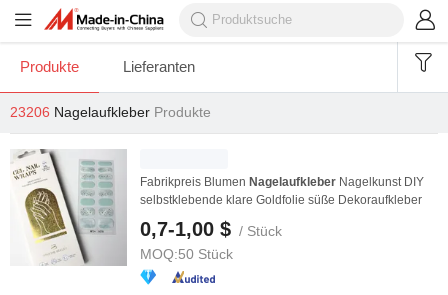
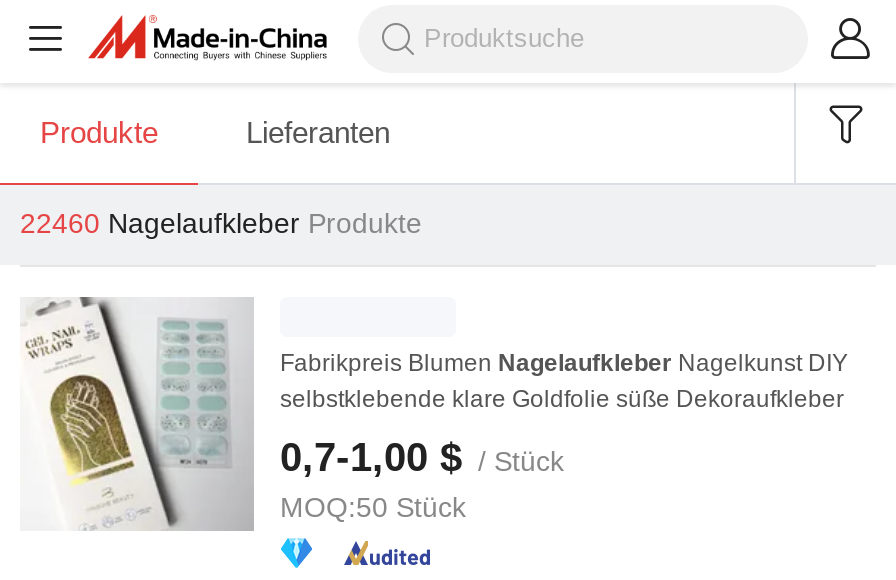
[10,104,211,120] 23206 Nagelaufkleber Produkte -> [20,207,422,239] 22460 Nagelaufkleber Produkte

